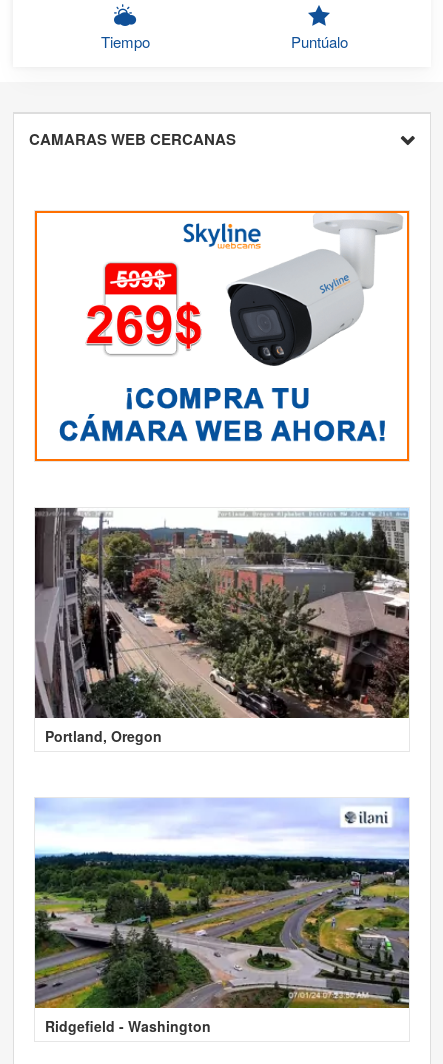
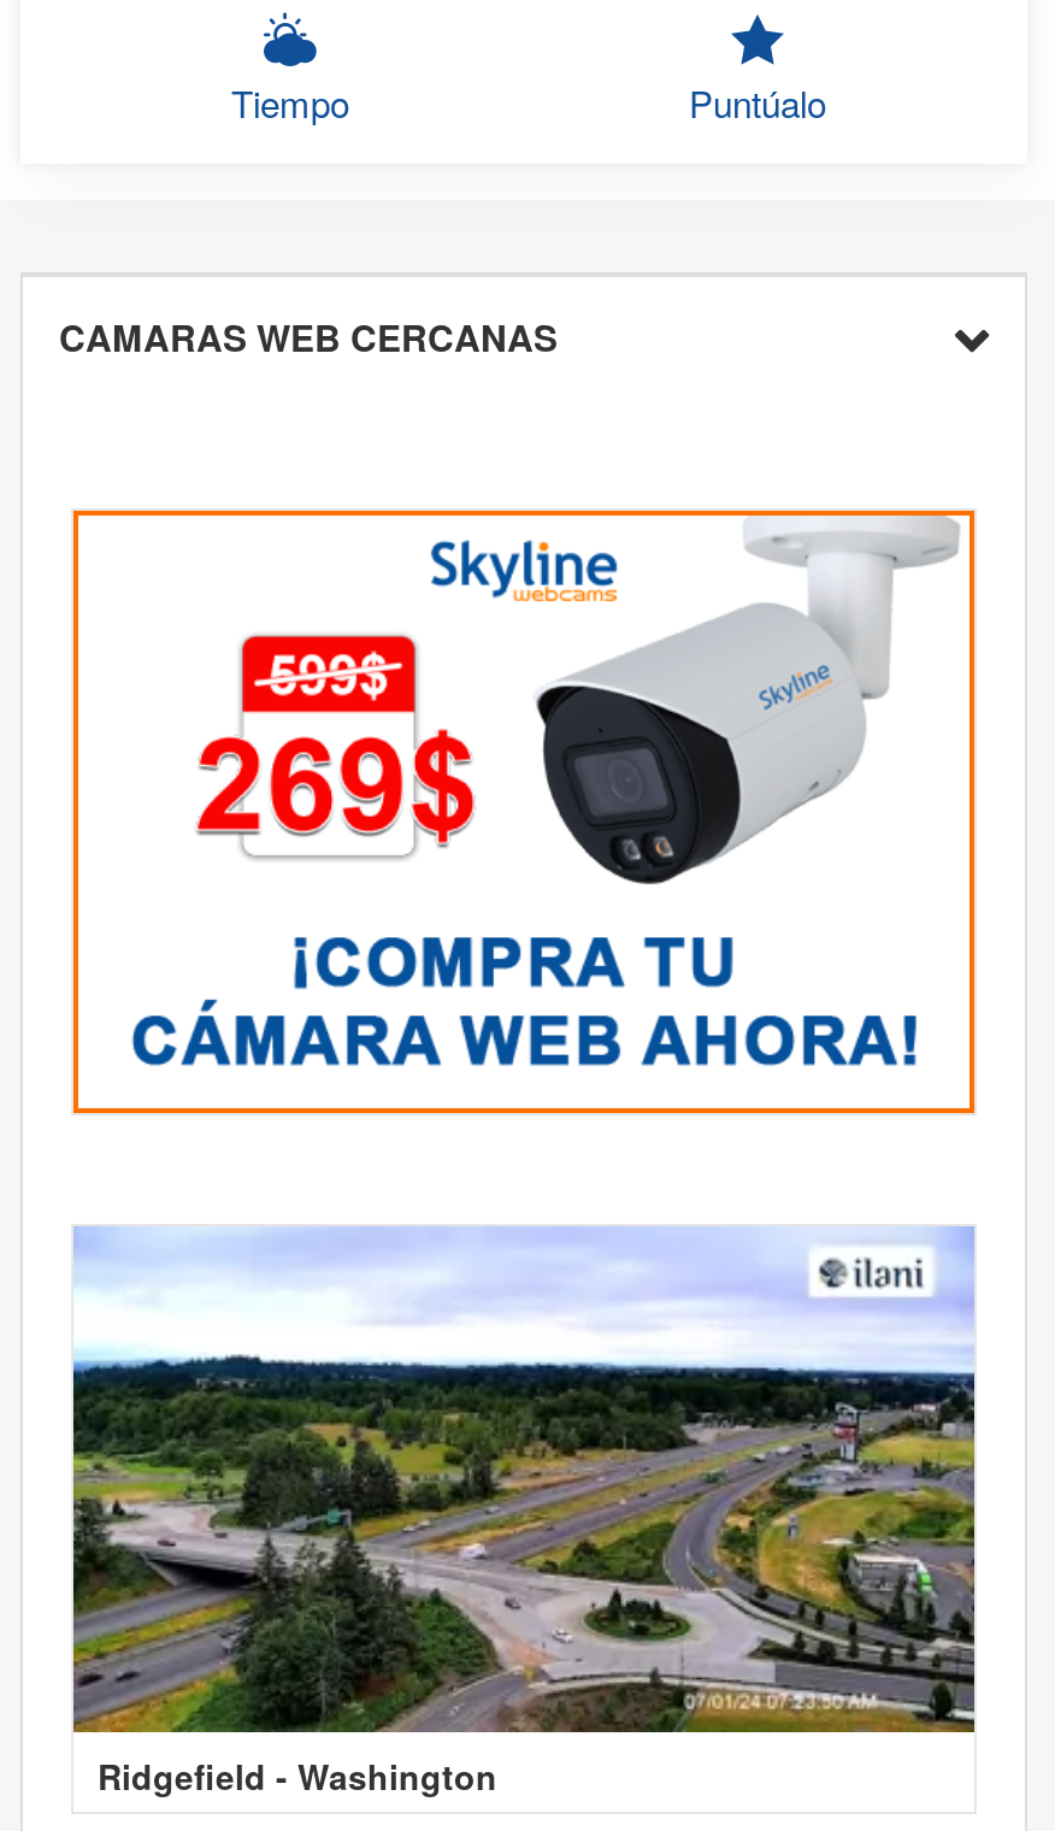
[34,507,410,746] [image] | Portland, Oregon -> none

